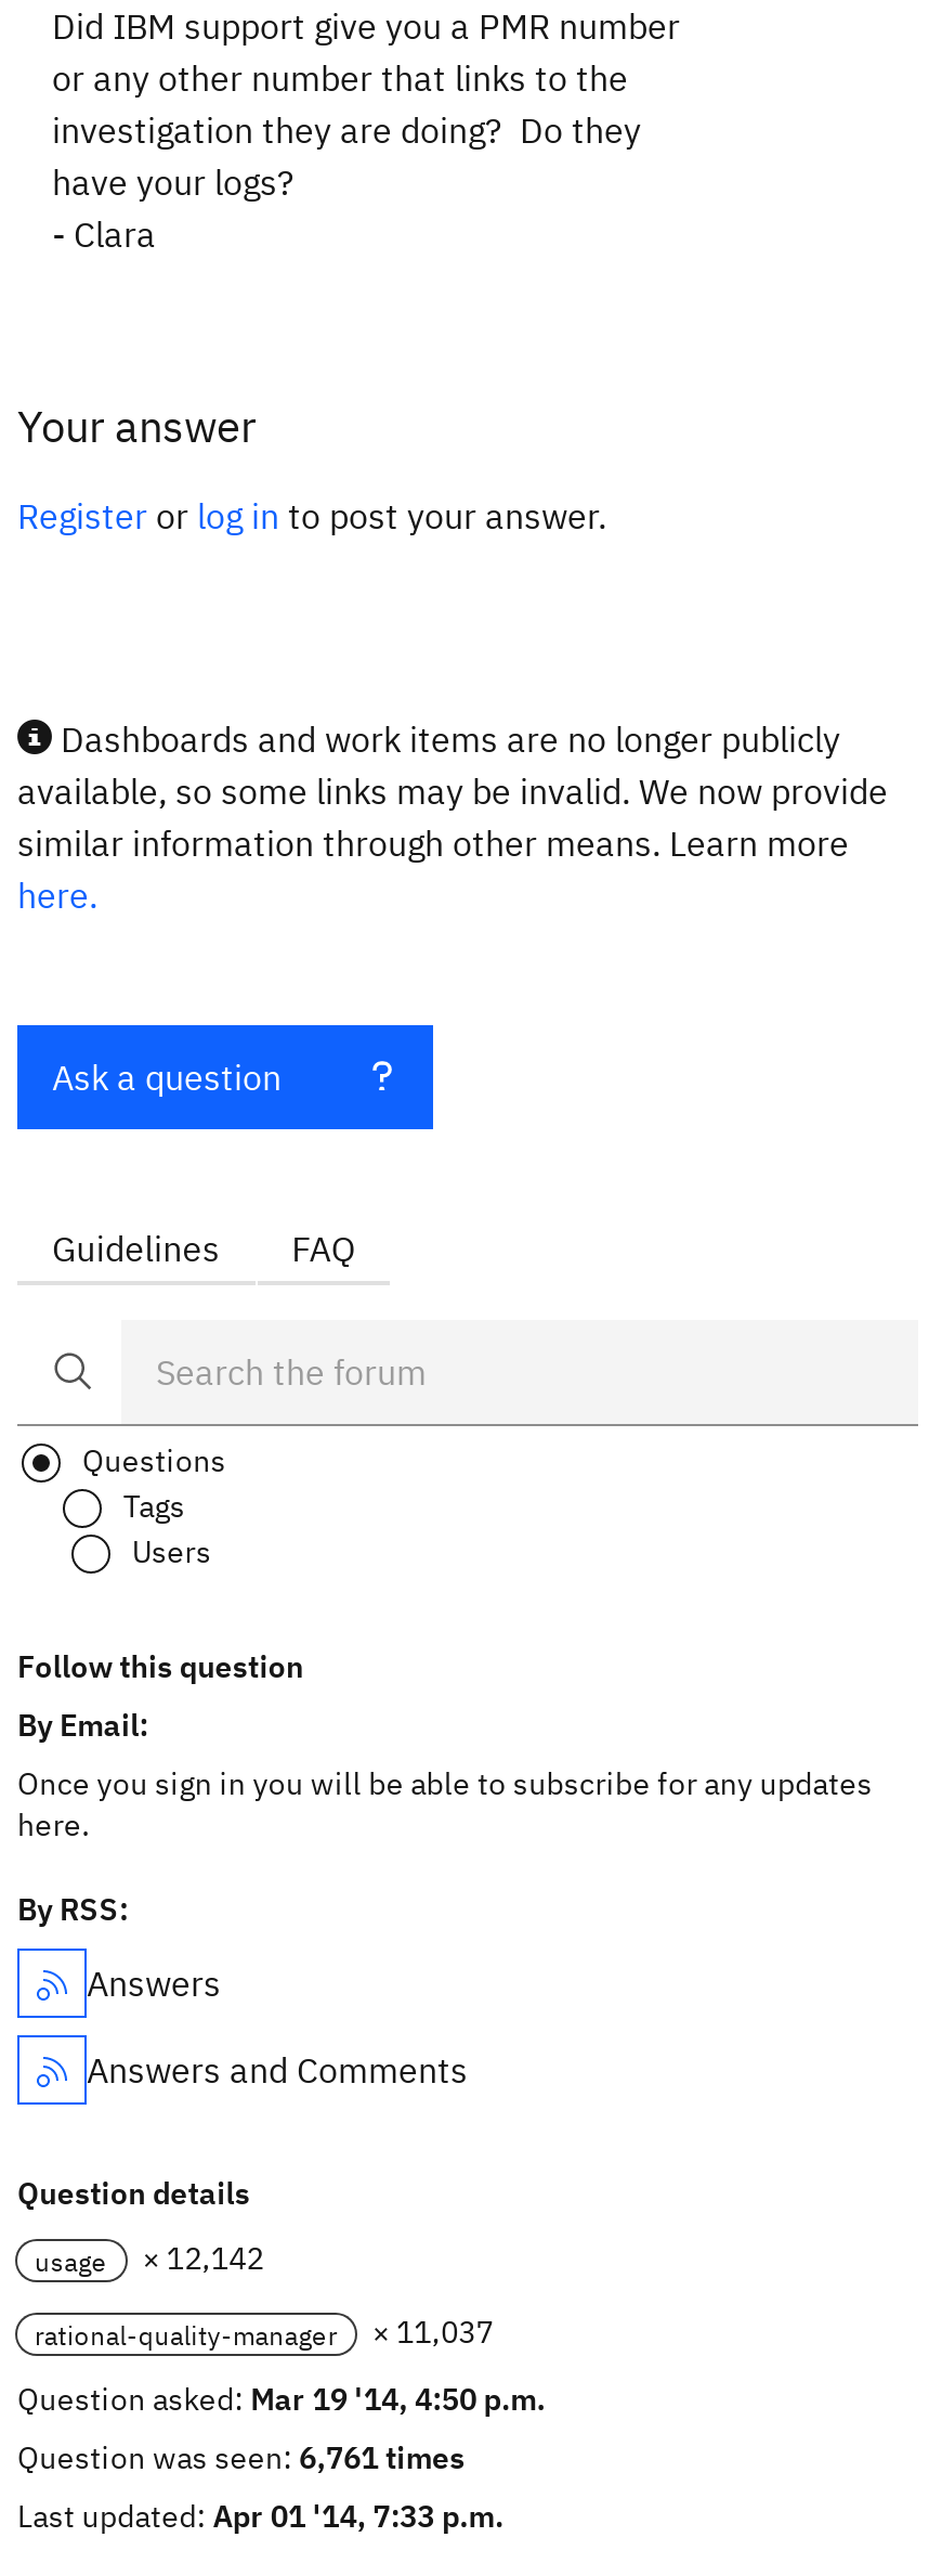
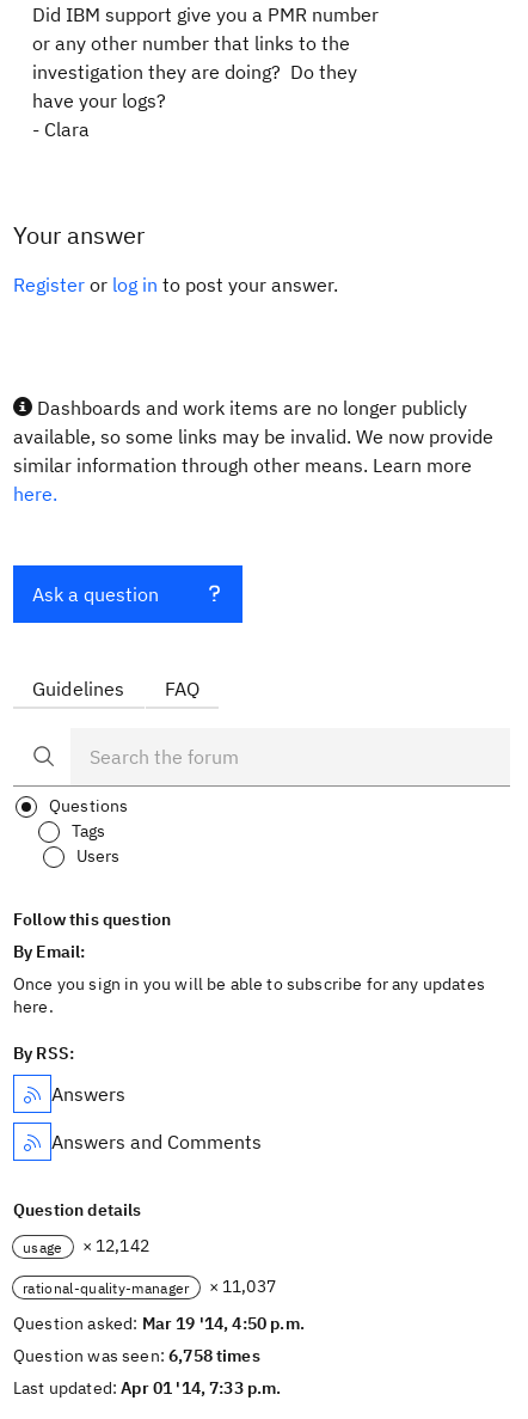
[17,2438,465,2477] Question was seen: 6,761 times -> [13,1345,260,1366] Question was seen: 6,758 times

